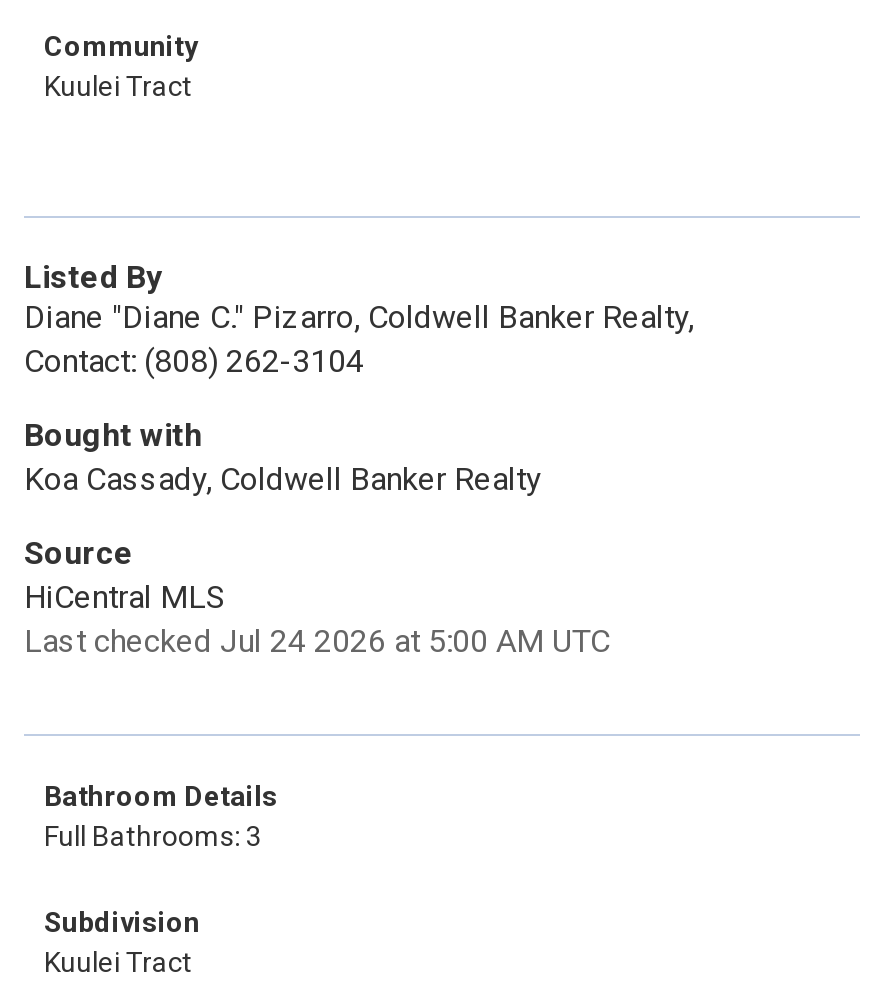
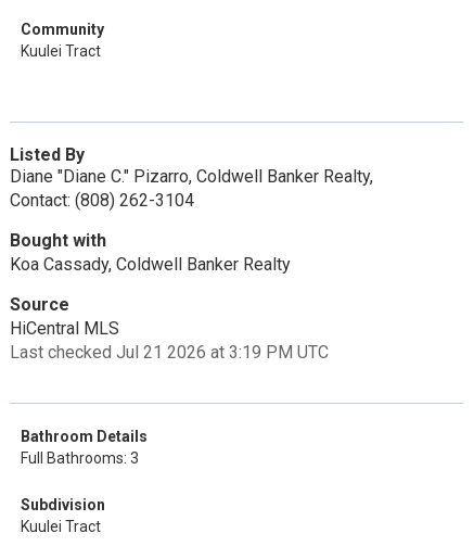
[24,622,610,660] Last checked Jul 24 2026 at 5:00 AM UTC -> [10,342,329,363] Last checked Jul 21 2026 at 3:19 PM UTC

